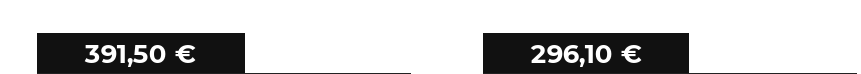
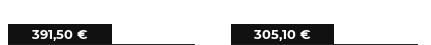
[531,37,643,69] 296,10 € -> [254,26,311,42] 305,10 €

